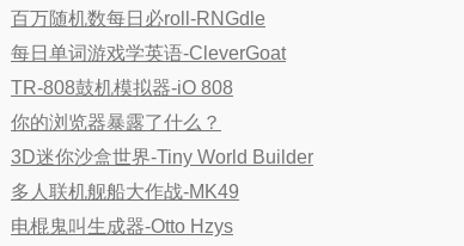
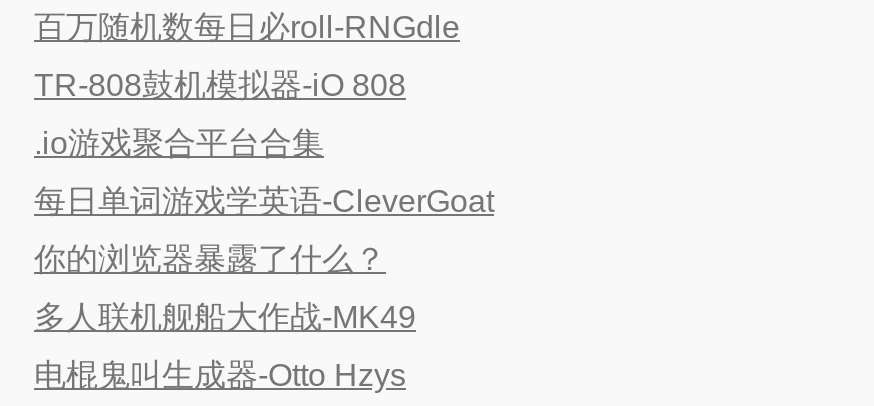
none -> [34,126,324,160] .io游戏聚合平台合集
moved [11,43,286,63] -> [34,184,494,218]: 每日单词游戏学英语-CleverGoat
moved [11,78,233,98] -> [34,68,406,102]: TR-808鼓机模拟器-iO 808
moved [11,112,221,133] -> [34,242,386,276]: 你的浏览器暴露了什么？
[11,147,313,167] 3D迷你沙盒世界-Tiny World Builder -> none

